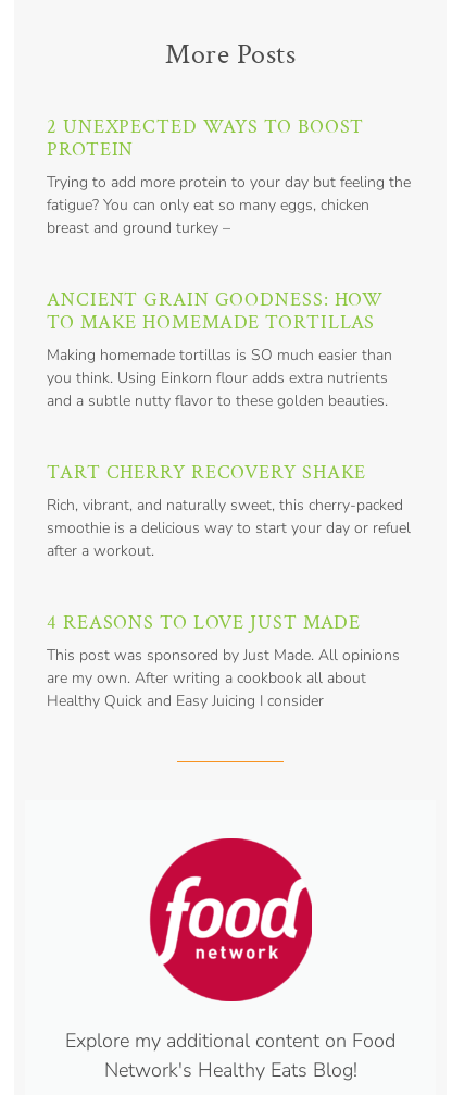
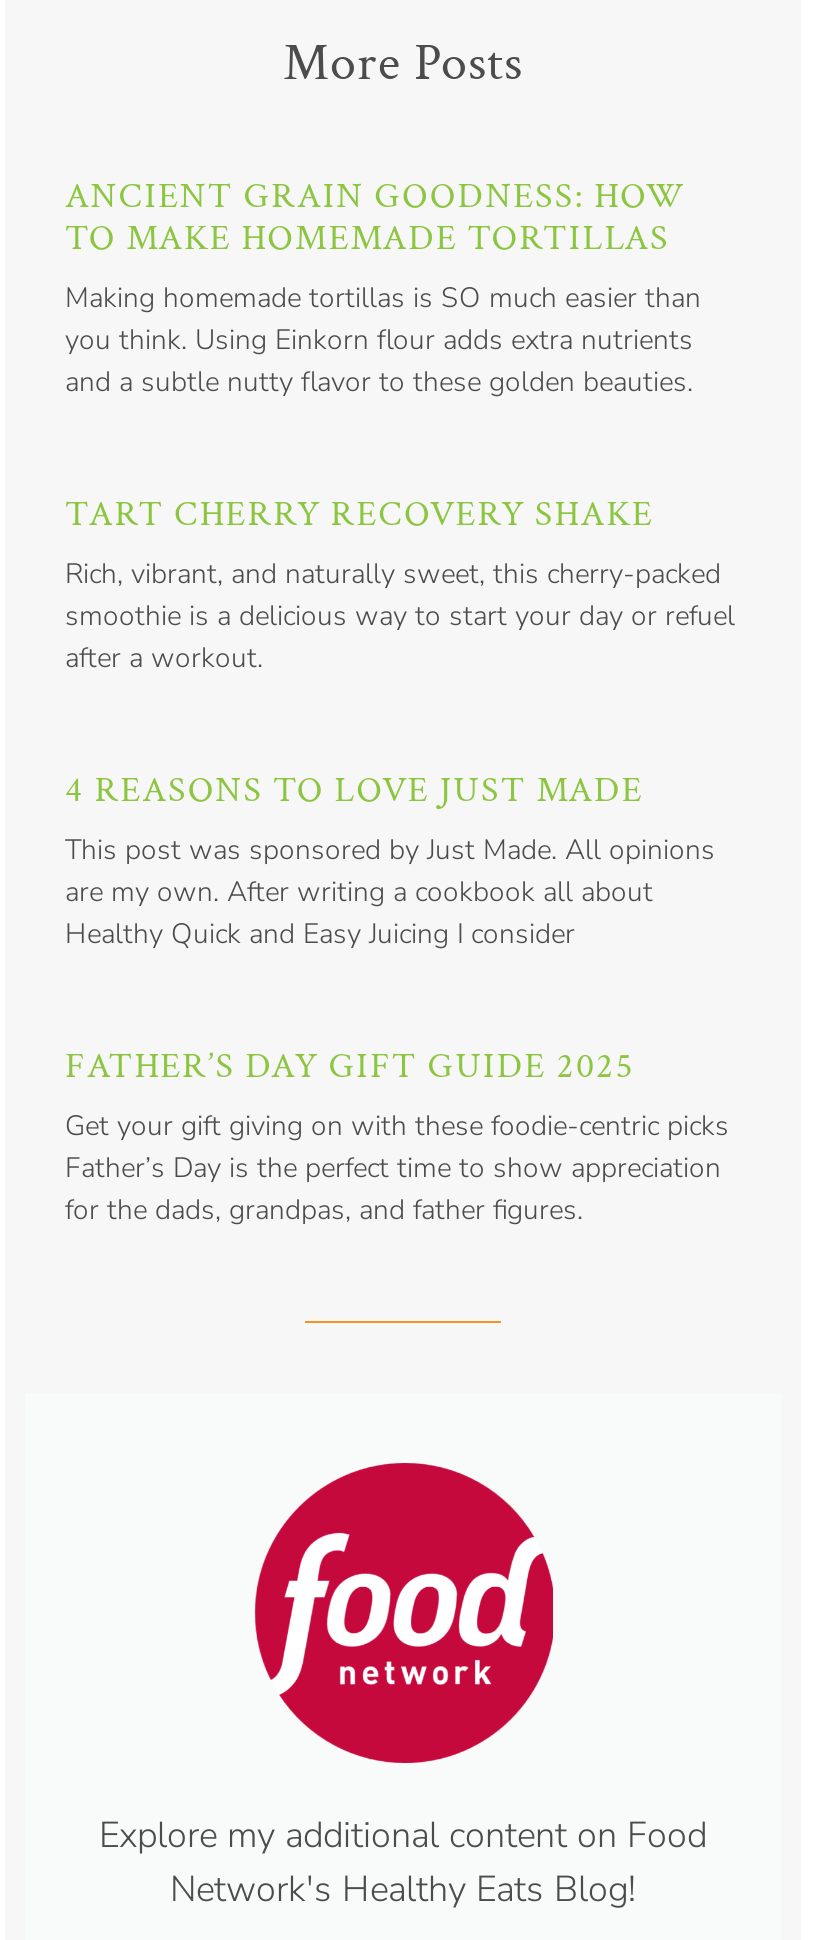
[47,114,411,238] 2 UNEXPECTED WAYS TO BOOST | PROTEIN | Trying to add more protein to your day but feeling the | fatigue? You can only eat so many eggs, chicken | breast and ground turkey – -> none
moved [47,287,411,711] -> [65,173,735,953]: ANCIENT GRAIN GOODNESS: HOW | TO MAKE HOMEMADE TORTILLAS | Making homemade tortillas is SO much easier than | ... | are my own. After writing a cookbook all about | Healthy Quick and Easy Juicing I consider
none -> [65,1043,729,1229] FATHER’S DAY GIFT GUIDE 2025 | Get your gift giving on with these foodie-centric picks | Father’s Day is the perfect time to show appreciation | for the dads, grandpas, and father figures.

